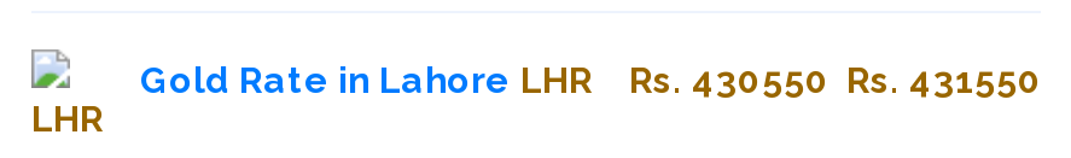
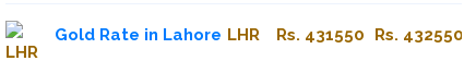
[140,59,1042,103] Gold Rate in Lahore LHR Rs. 430550 Rs. 431550 -> [55,25,463,45] Gold Rate in Lahore LHR Rs. 431550 Rs. 432550

